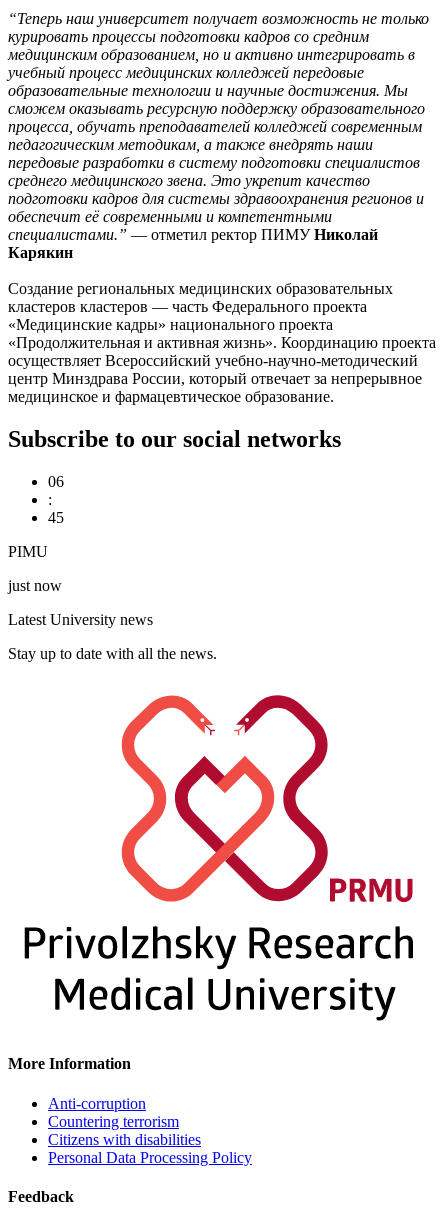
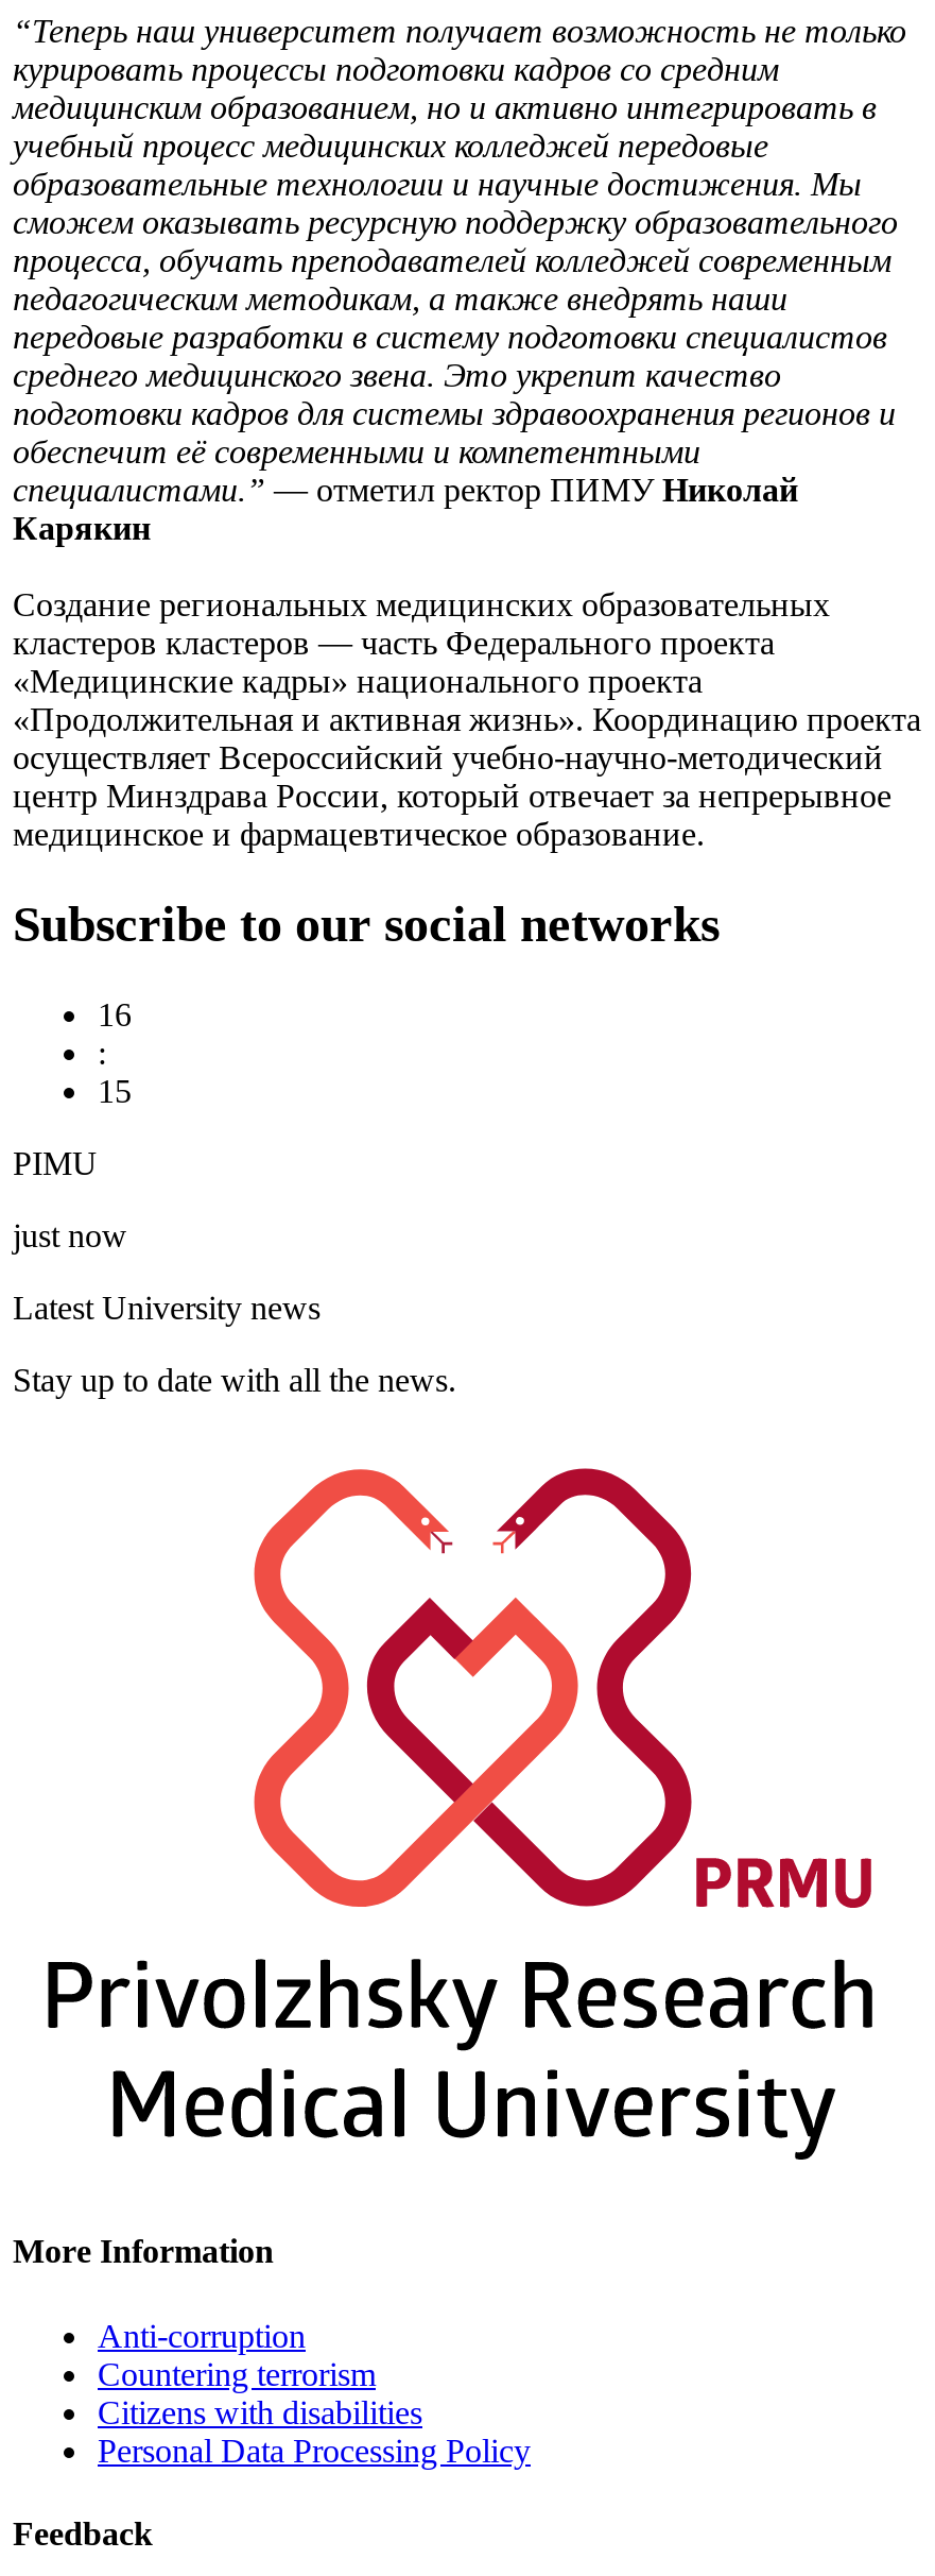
[48,473,64,490] 06 -> [98,996,132,1032] 16
[48,509,64,526] 45 -> [98,1073,132,1109] 15

